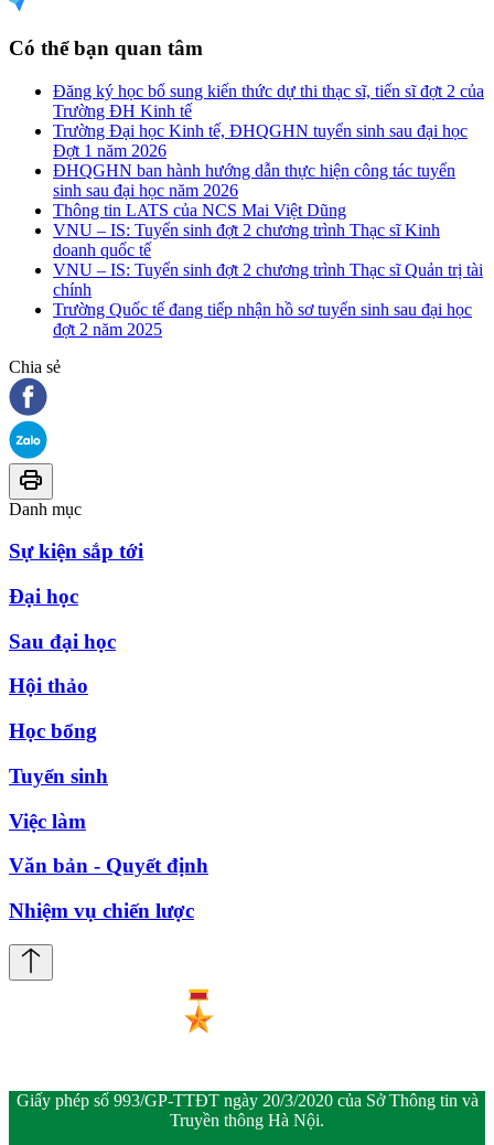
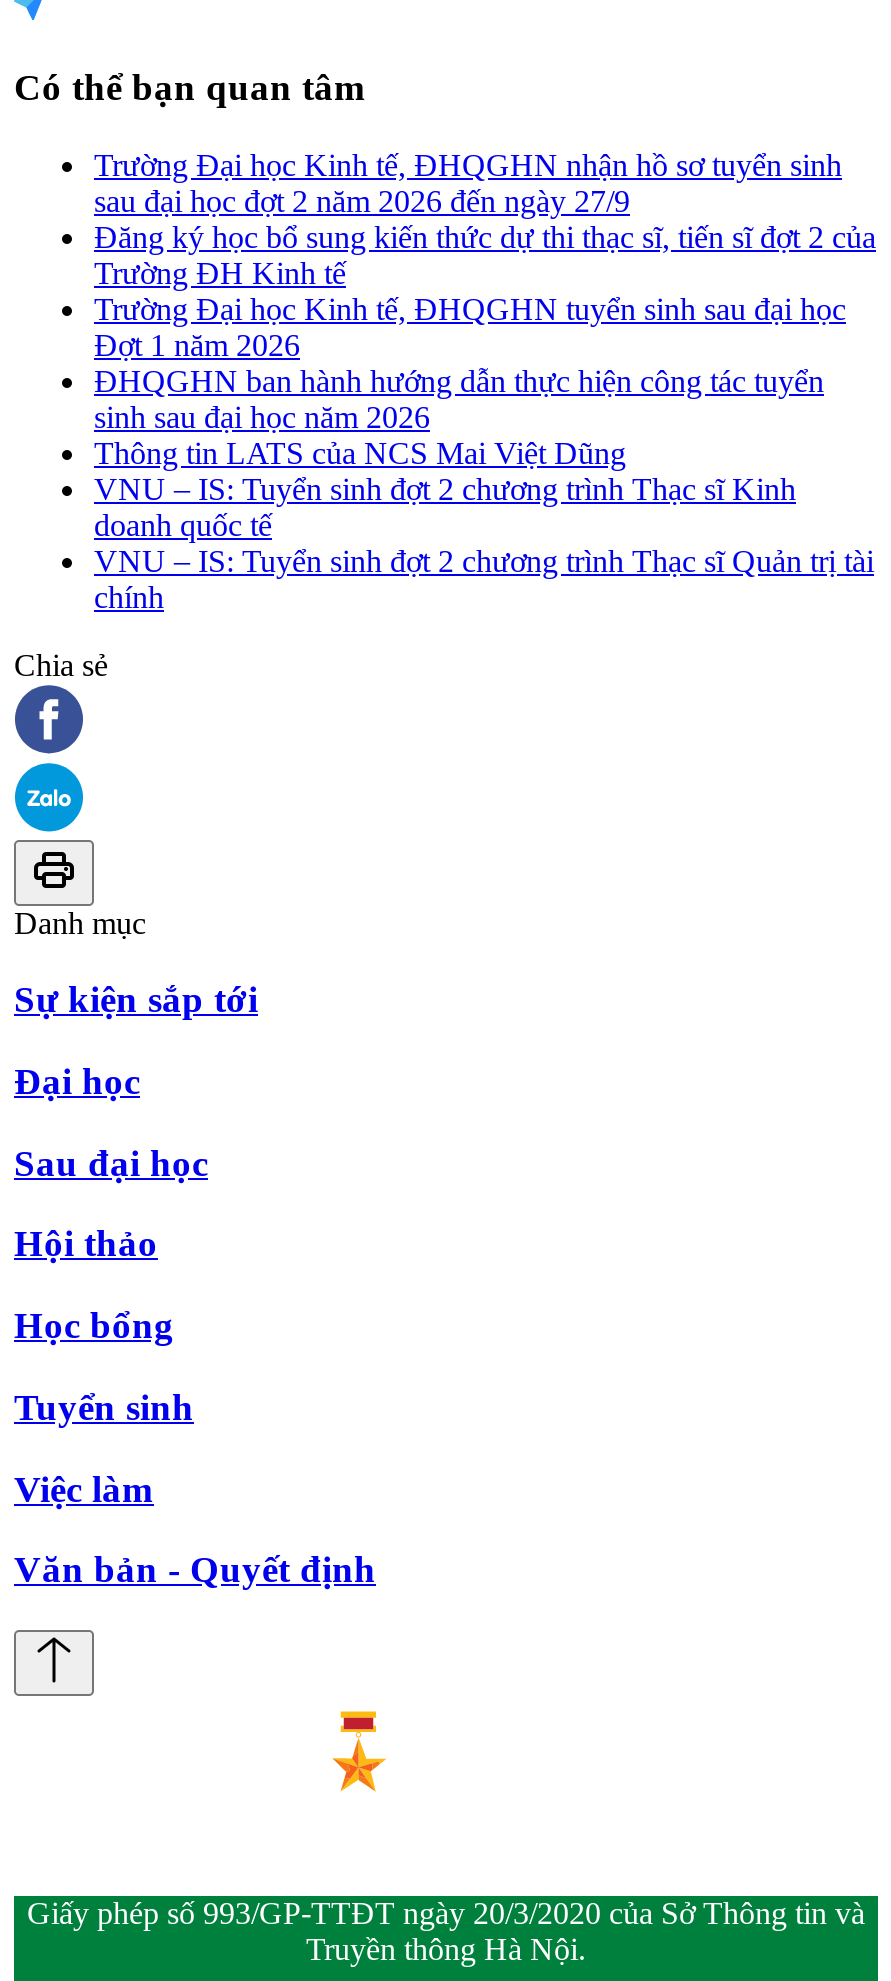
none -> [94,147,842,217] Trường Đại học Kinh tế, ĐHQGHN nhận hồ sơ tuyển sinh | sau đại học đợt 2 năm 2026 đến ngày 27/9
moved [53,81,484,298] -> [94,219,876,613]: Đăng ký học bổ sung kiến thức dự thi thạc sĩ, tiến sĩ đợt 2 của | Trường ĐH Kinh tế | Trường Đại học Kinh tế, ĐHQGHN tuyển sinh sau đại học | ... | VNU – IS: Tuyển sinh đợt 2 chương trình Thạc sĩ Quản trị tài | chính
[53,299,472,338] Trường Quốc tế đang tiếp nhận hồ sơ tuyển sinh sau đại học | đợt 2 năm 2025 -> none
[9,899,194,922] Nhiệm vụ chiến lược -> none

